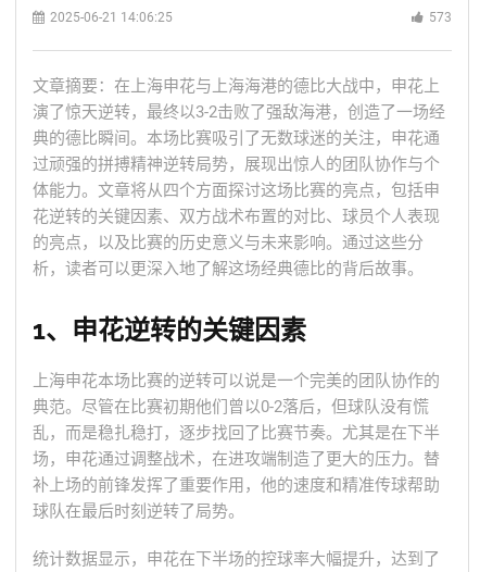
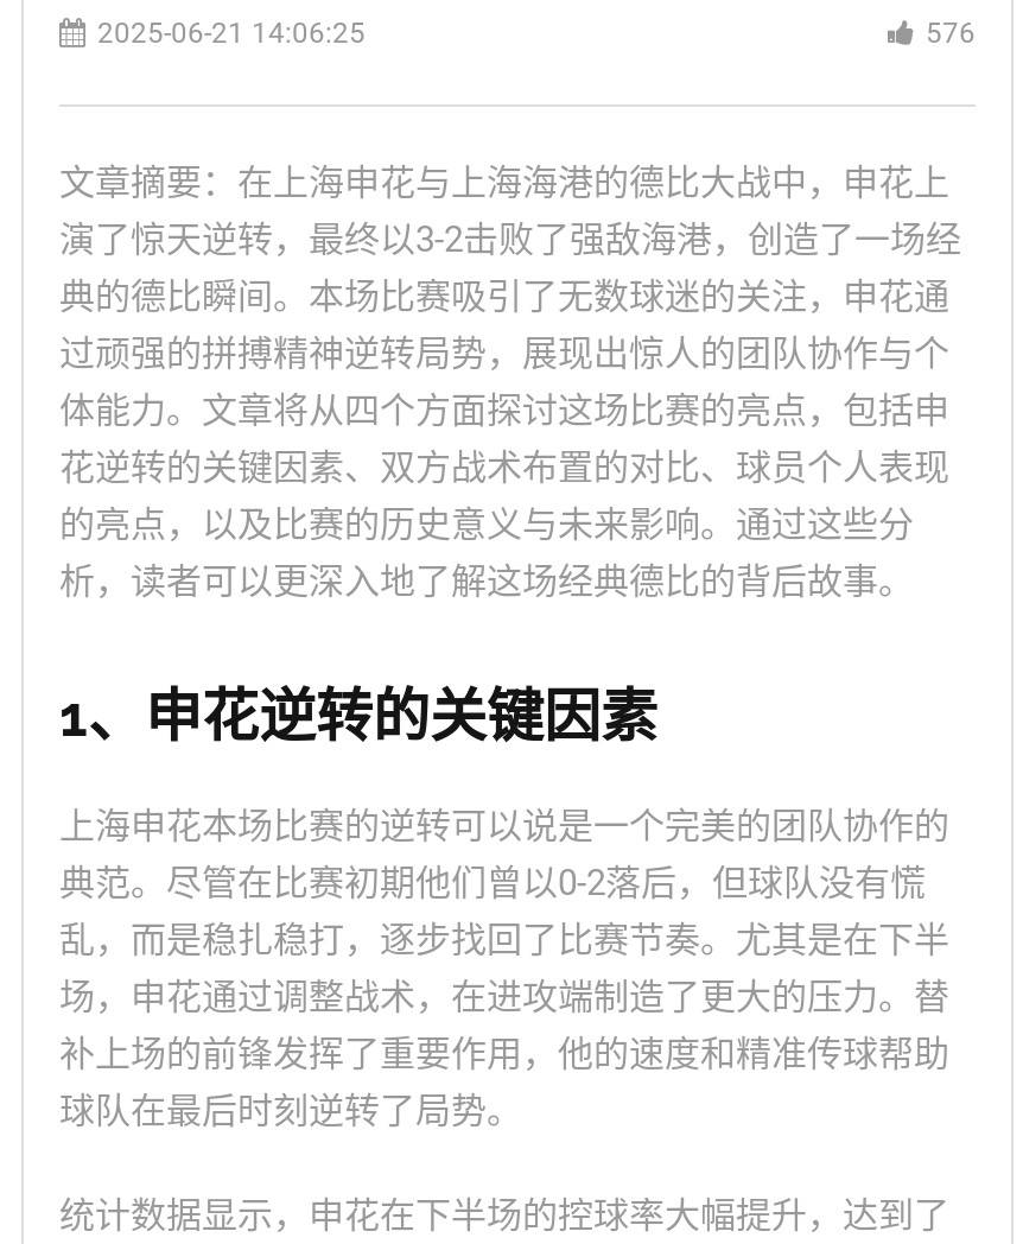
[429,10,452,25] 573 -> [926,17,976,50] 576

